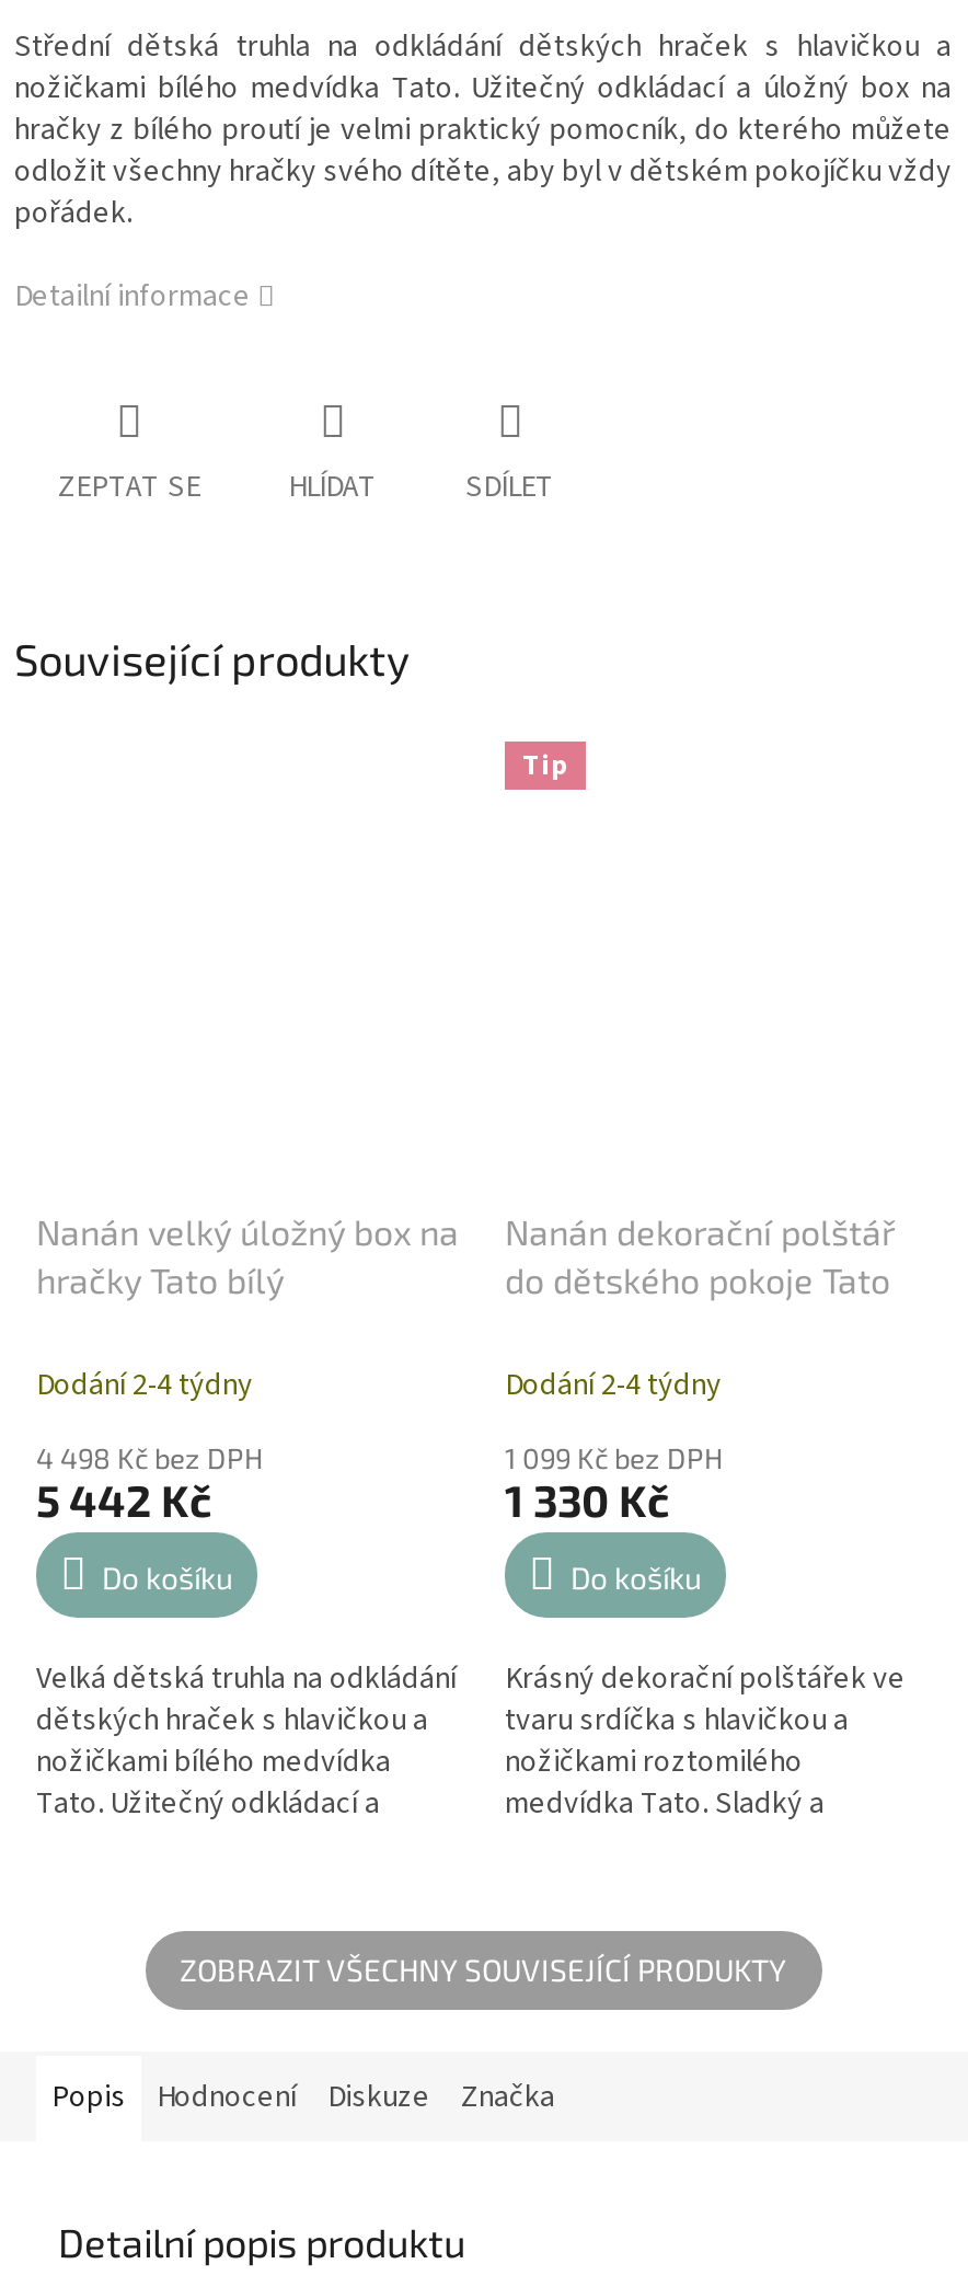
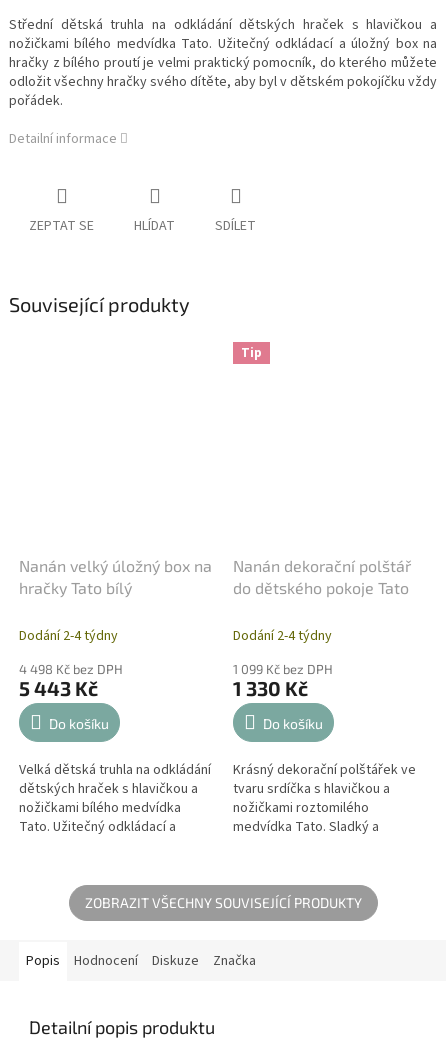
[36,1473,211,1525] 5 442 Kč -> [19,676,98,700] 5 443 Kč

